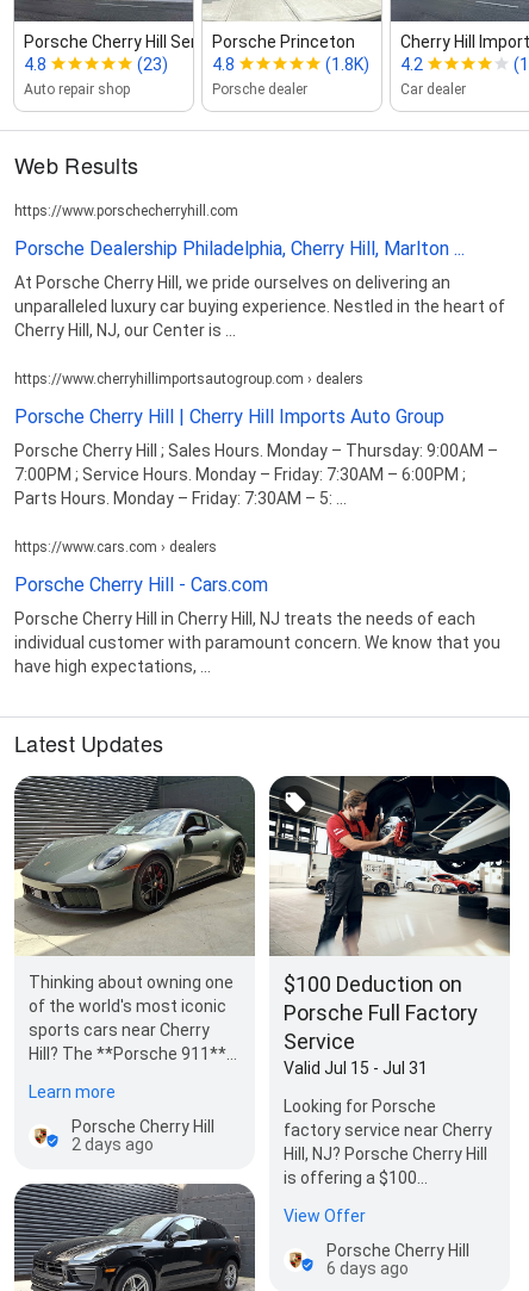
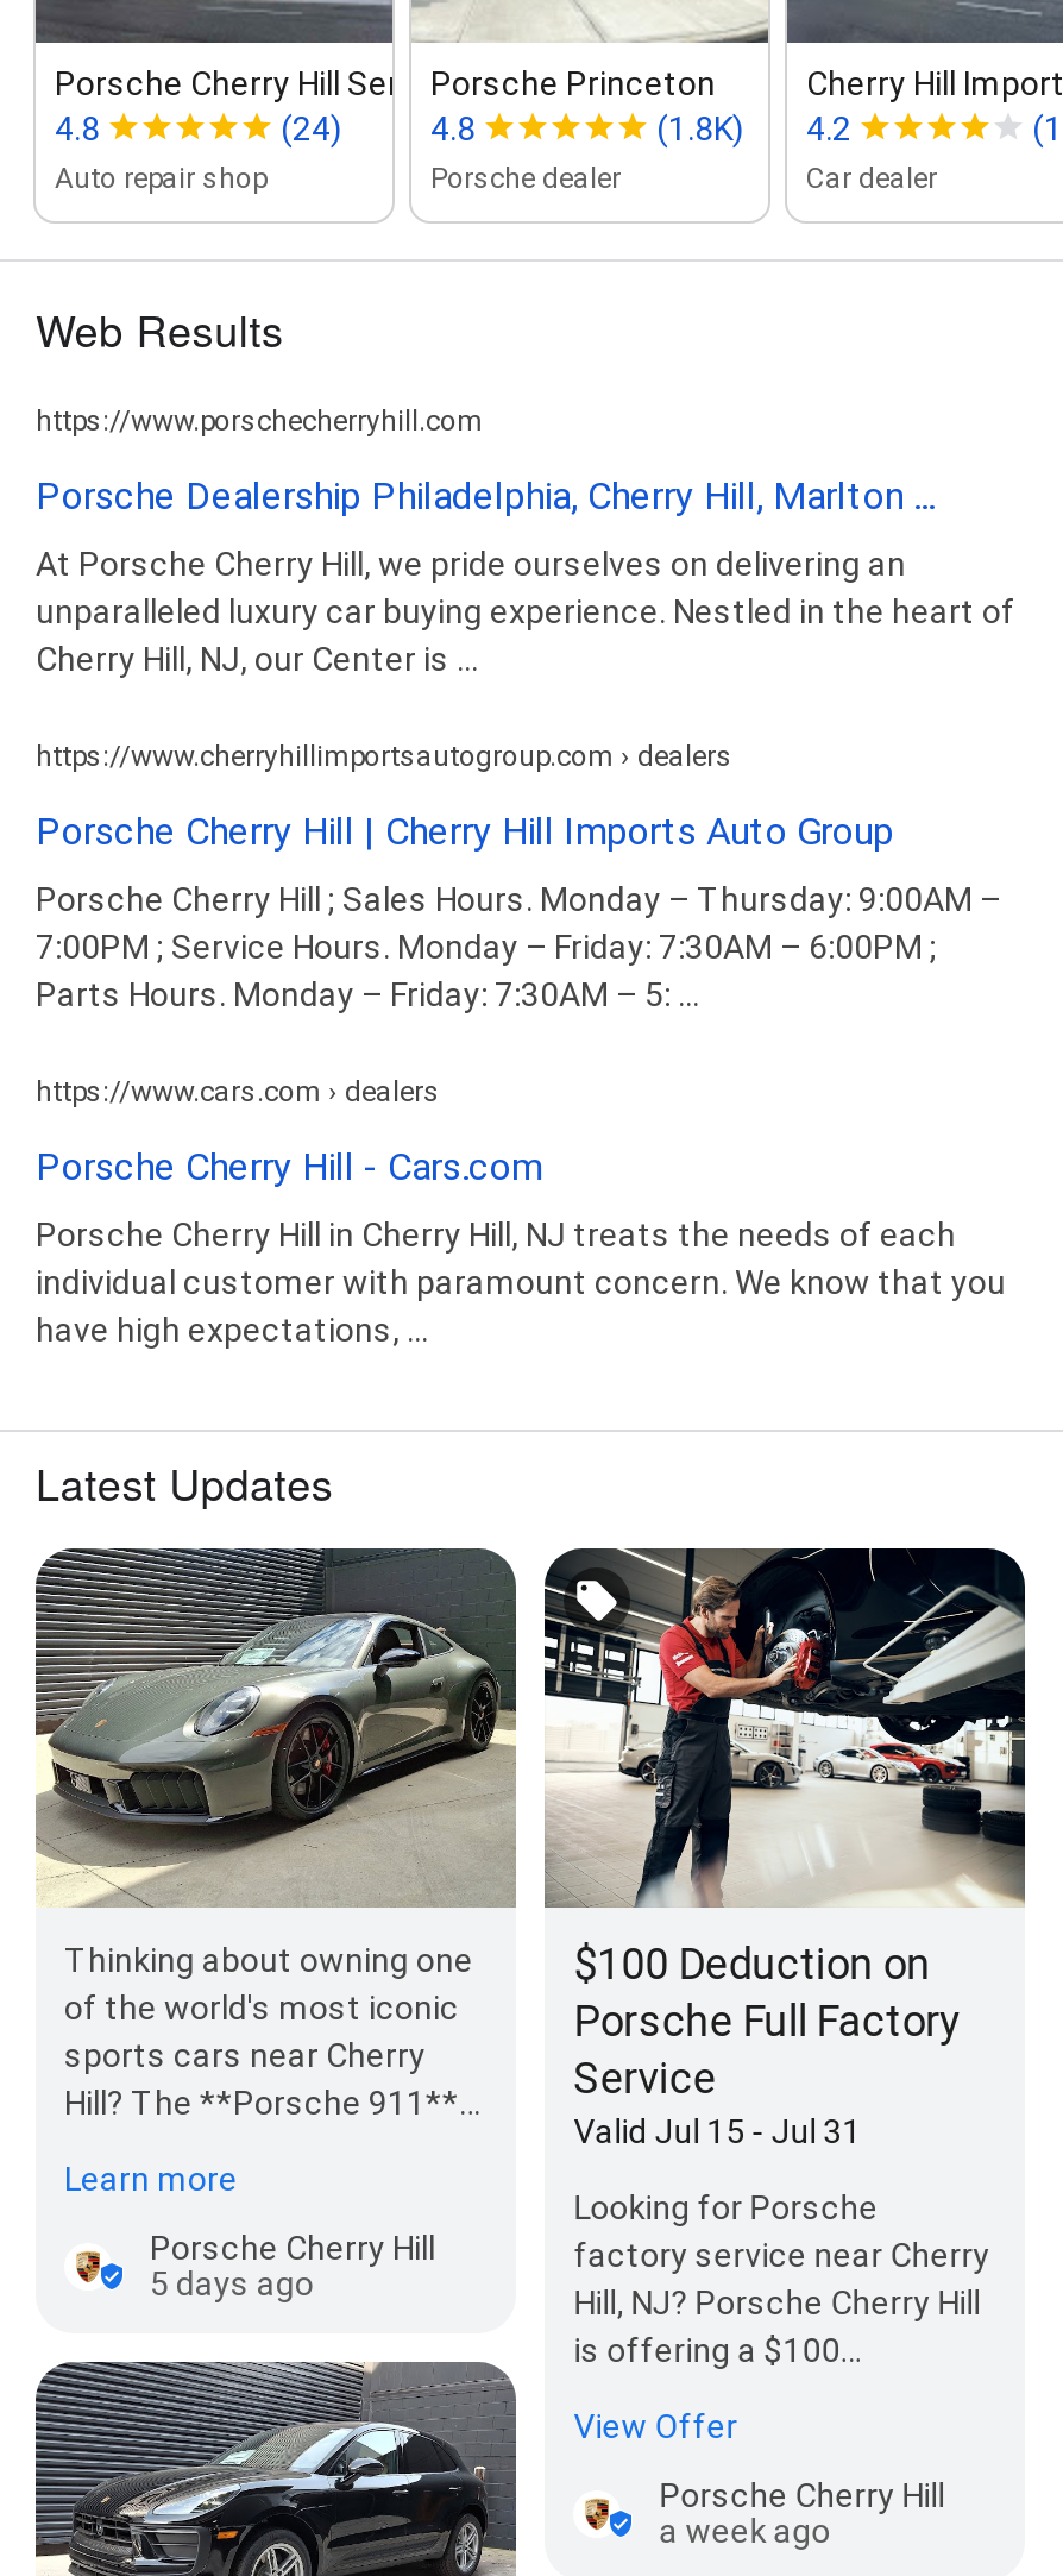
[137,54,168,74] (23) -> [281,109,342,147] (24)
[71,1135,154,1154] 2 days ago -> [150,2264,314,2302] 5 days ago
[327,1259,409,1278] 6 days ago -> [659,2511,830,2549] a week ago

